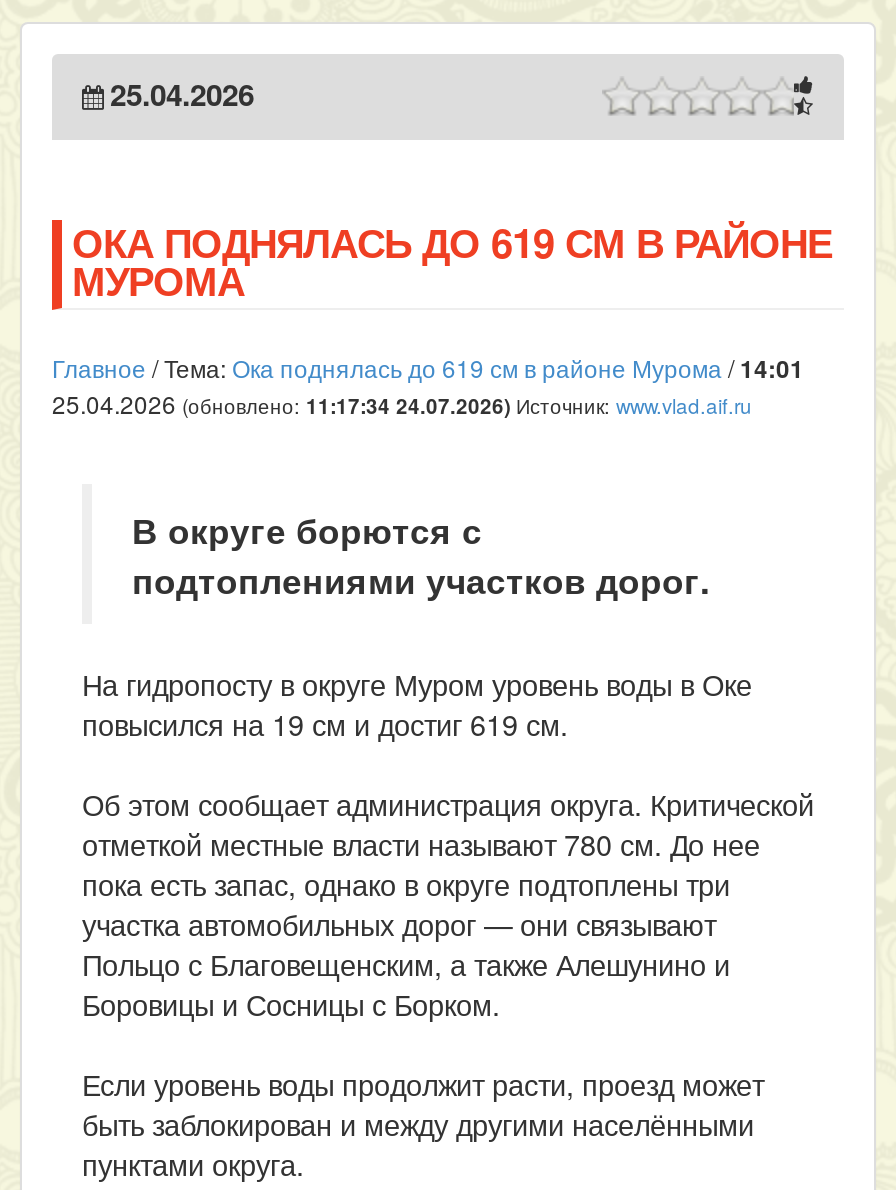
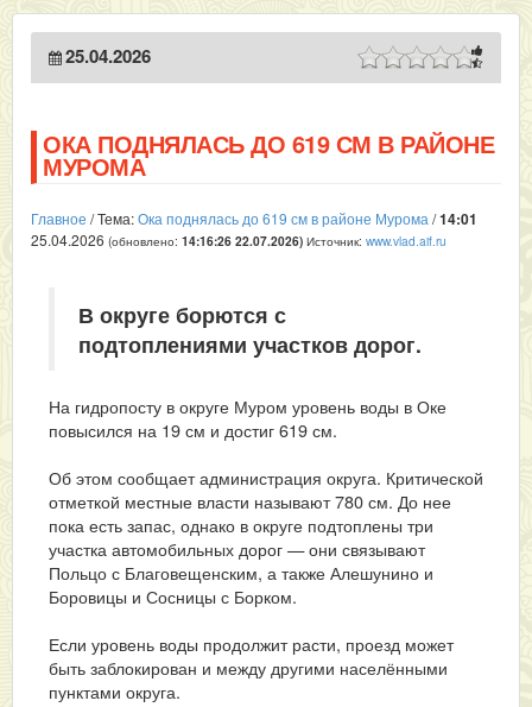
[52,386,752,420] 25.04.2026 (обновлено: 11:17:34 24.07.2026) Источник: www.vlad.aif.ru -> [31,229,446,250] 25.04.2026 (обновлено: 14:16:26 22.07.2026) Источник: www.vlad.aif.ru

